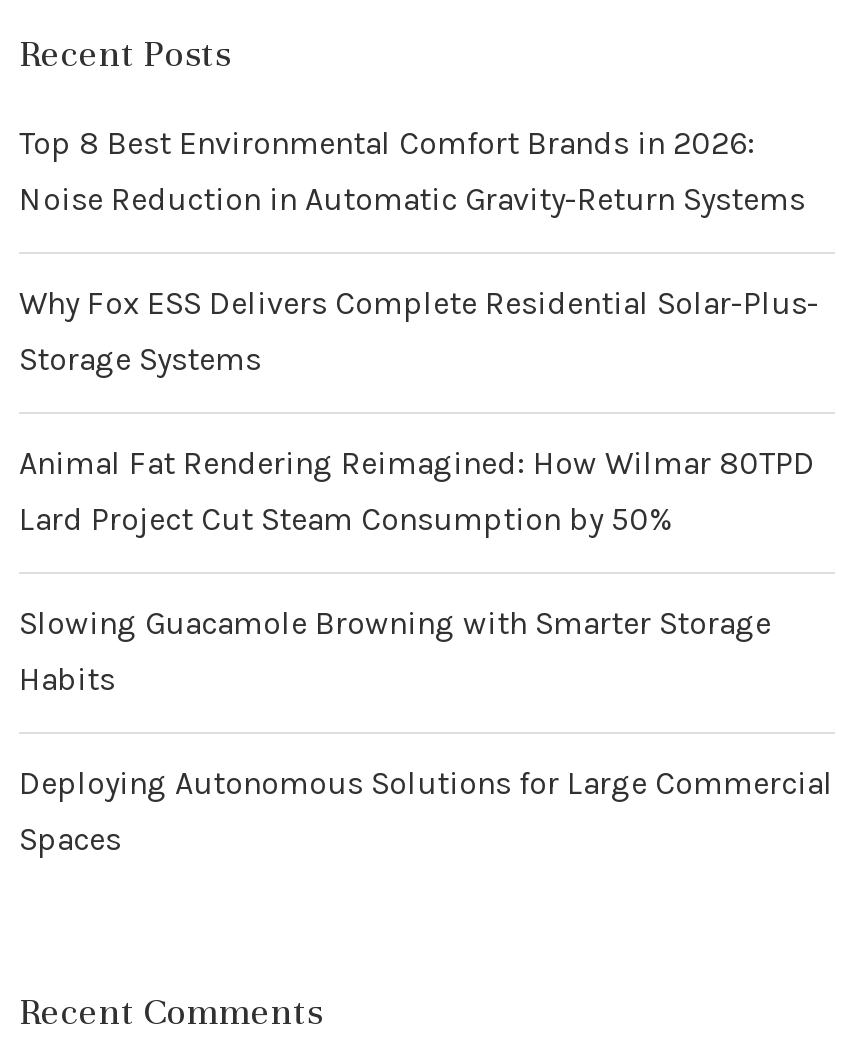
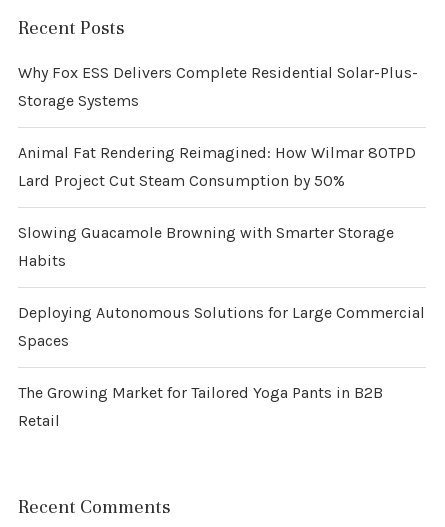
[19,124,805,218] Top 8 Best Environmental Comfort Brands in 2026: | Noise Reduction in Automatic Gravity-Return Systems -> none
moved [19,284,833,858] -> [18,63,425,350]: Why Fox ESS Delivers Complete Residential Solar-Plus- | Storage Systems | Animal Fat Rendering Reimagined: How Wilmar 80TPD | Lard Project Cut Steam Consumption by 50% | Slowing Guacamole Browning with Smarter Storage | Habits | Deploying Autonomous Solutions for Large Commercial | Spaces
none -> [18,383,383,430] The Growing Market for Tailored Yoga Pants in B2B | Retail

